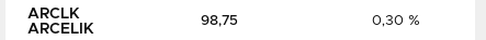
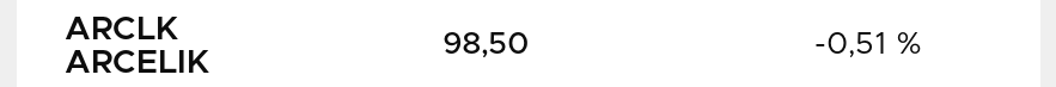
[201,14,238,28] 98,75 -> [443,30,529,61] 98,50
[371,14,420,28] 0,30 % -> [815,30,922,61] -0,51 %

